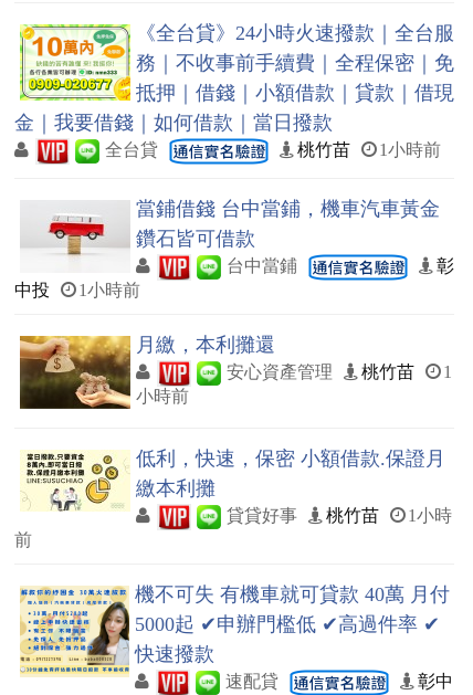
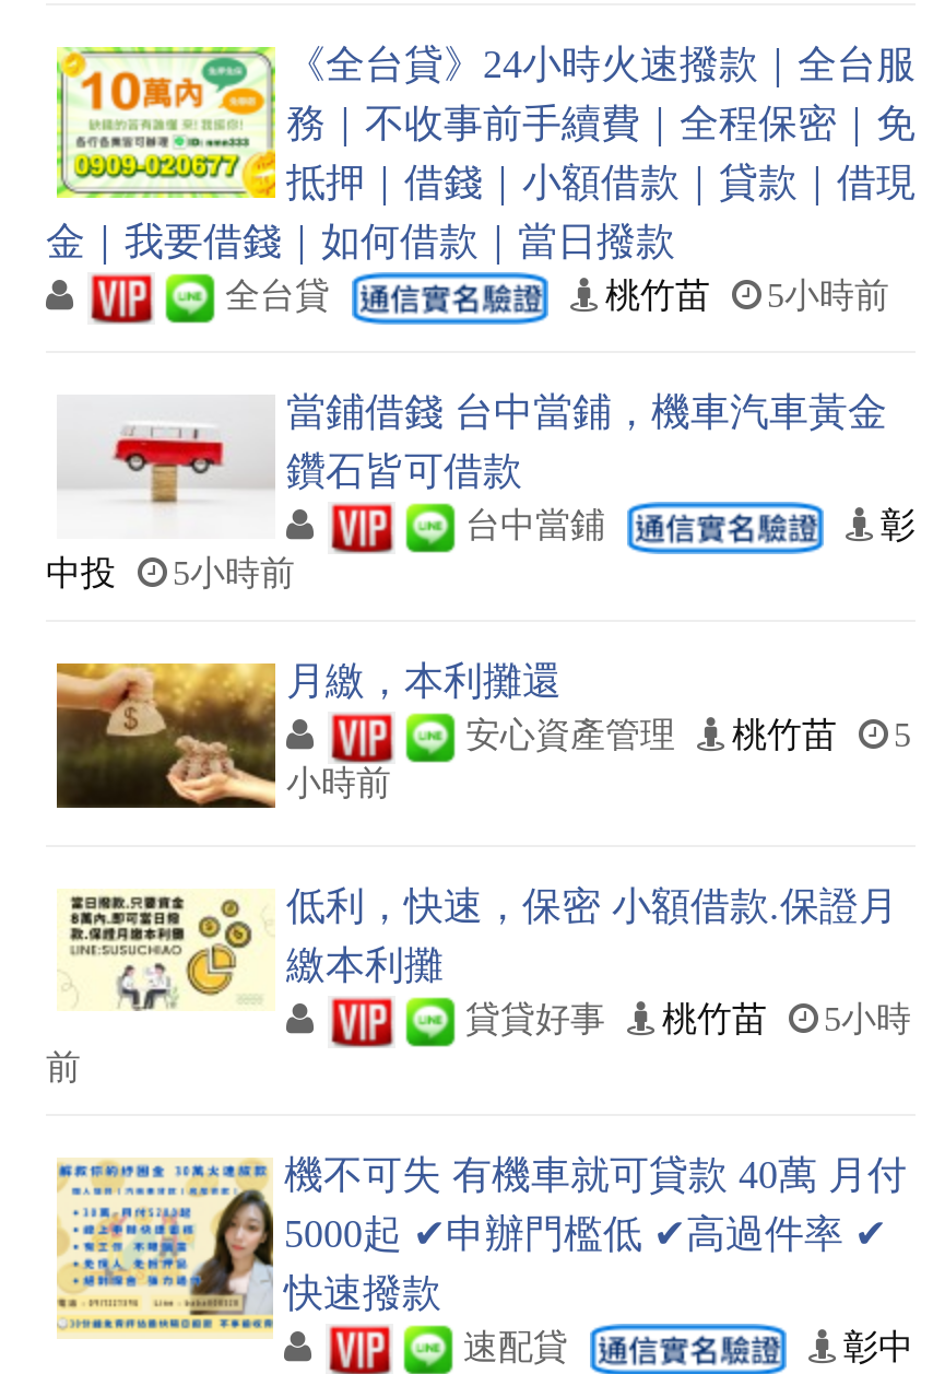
[297,140,441,159] 桃竹苗 1小時前 -> [605,276,889,313] 桃竹苗 5小時前
[14,281,140,299] 中投 1小時前 -> [46,554,295,591] 中投 5小時前
[222,362,452,381] 安心資產管理 桃竹苗 1 -> [457,715,911,752] 安心資產管理 桃竹苗 5
[222,506,452,525] 貸貸好事 桃竹苗 1小時 -> [457,1000,911,1037] 貸貸好事 桃竹苗 5小時

